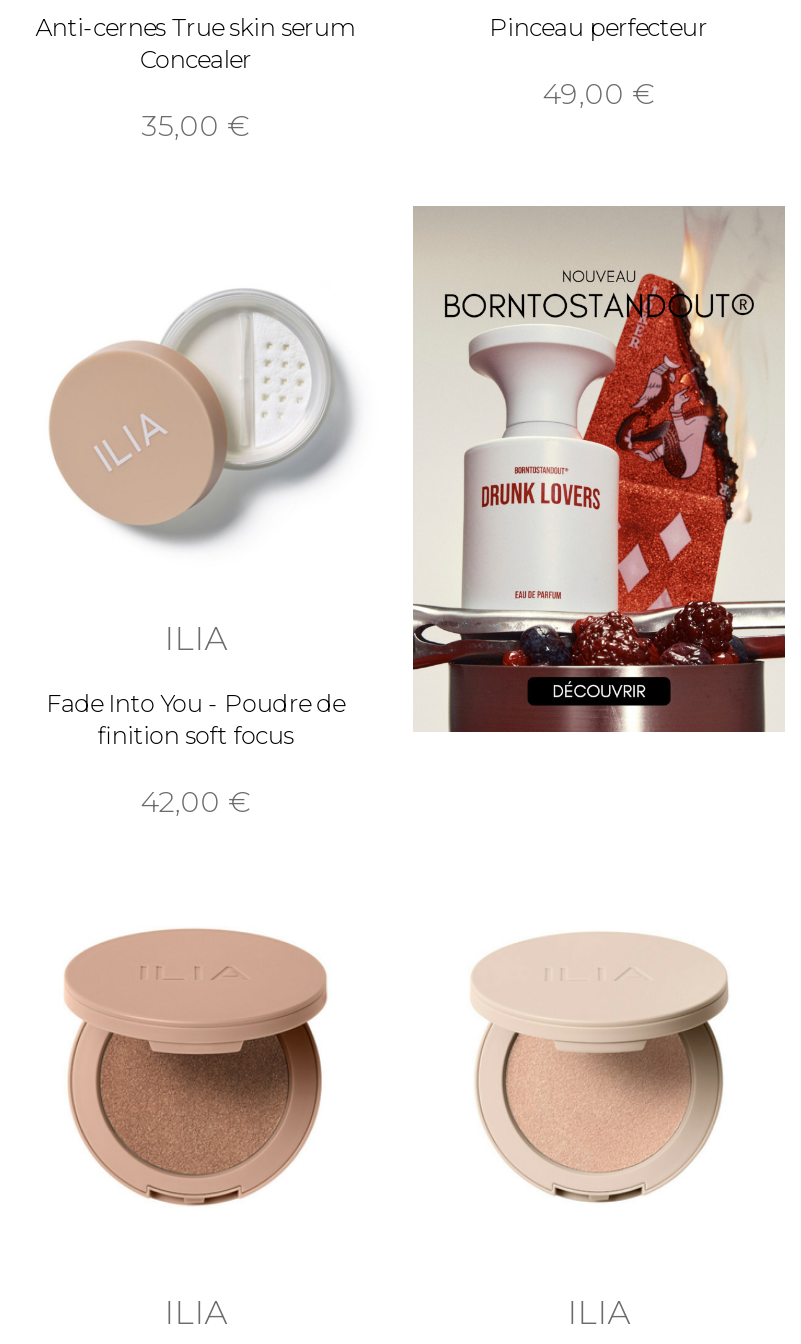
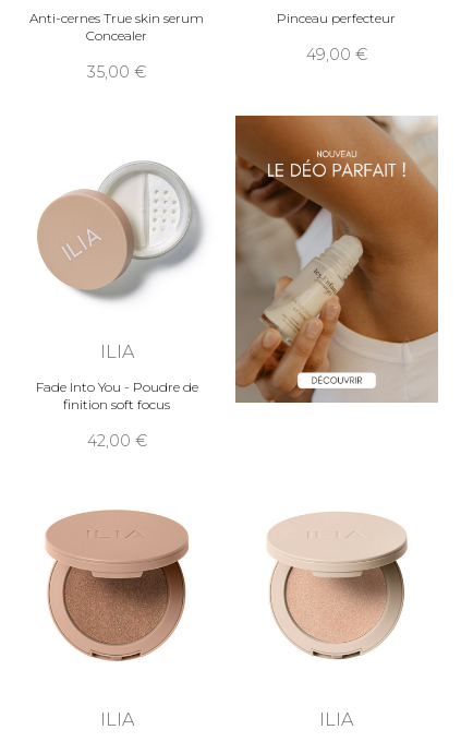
[411,206,785,734] [image] -> [234,116,439,404] [image]

